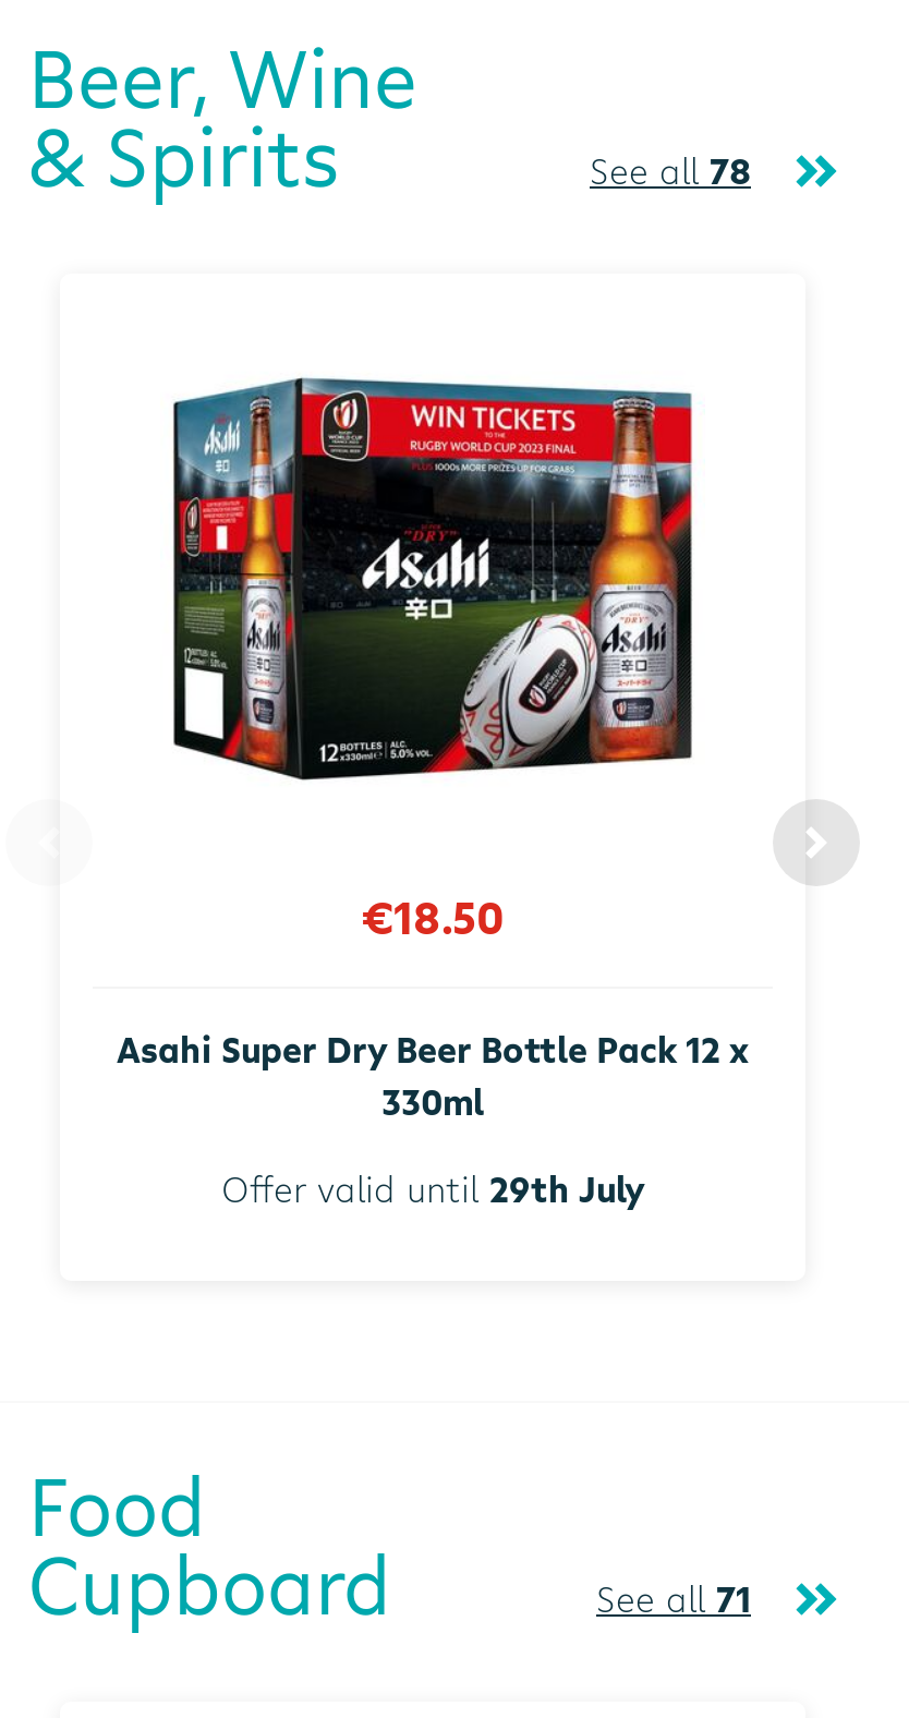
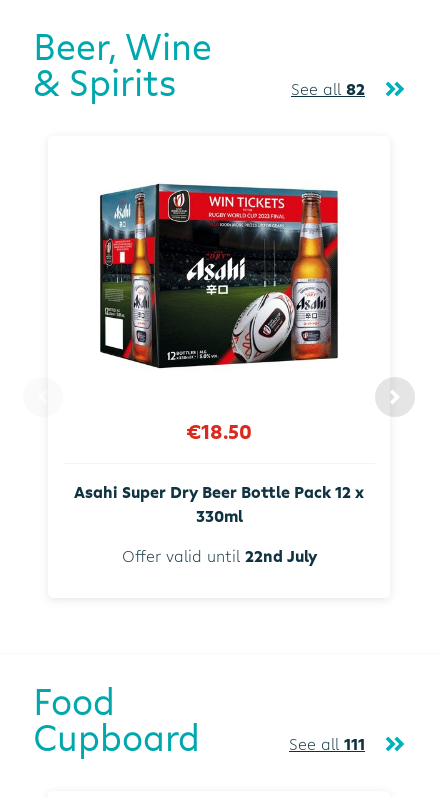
[590,147,751,195] See all 78 -> [291,78,365,100] See all 82
[221,1164,644,1212] Offer valid until 29th July -> [121,545,316,567] Offer valid until 22nd July
[596,1574,751,1622] See all 71 -> [289,733,365,755] See all 111

